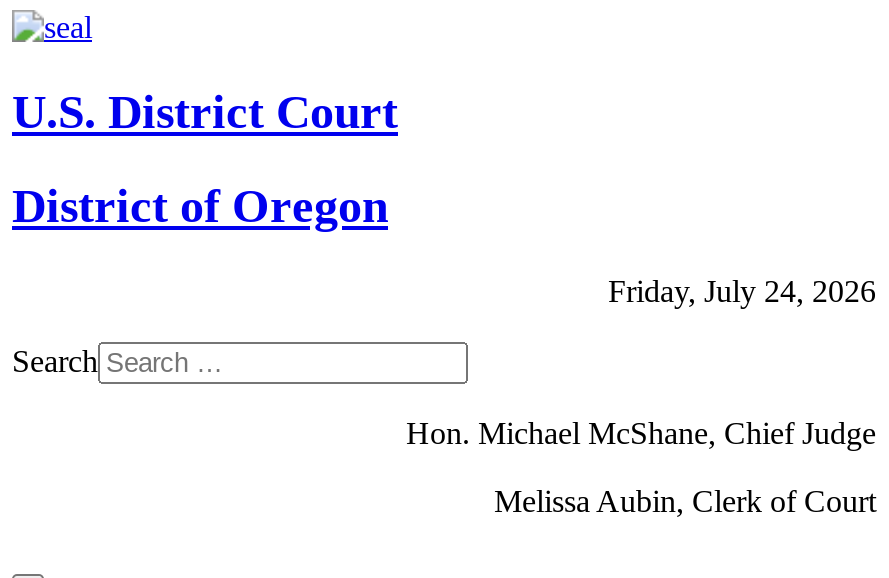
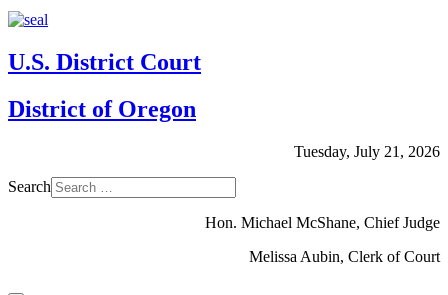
[608,273,876,307] Friday, July 24, 2026 -> [294,143,440,160] Tuesday, July 21, 2026

